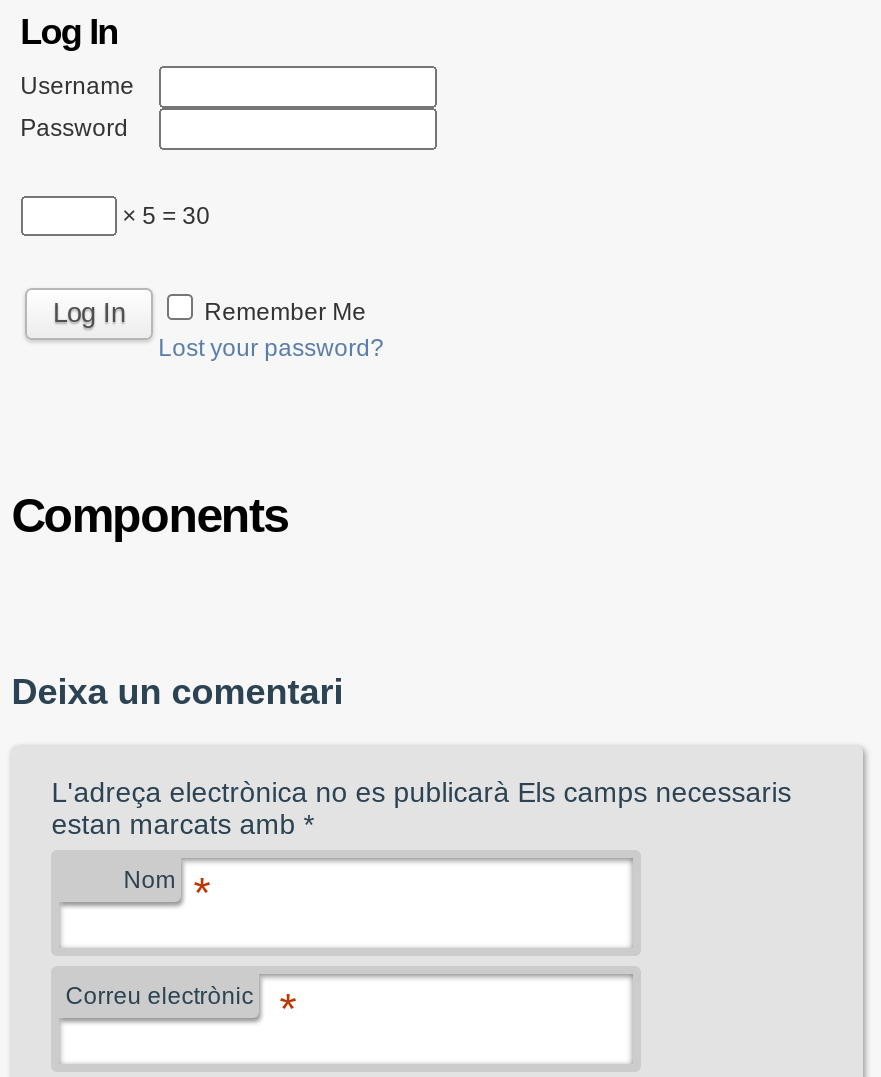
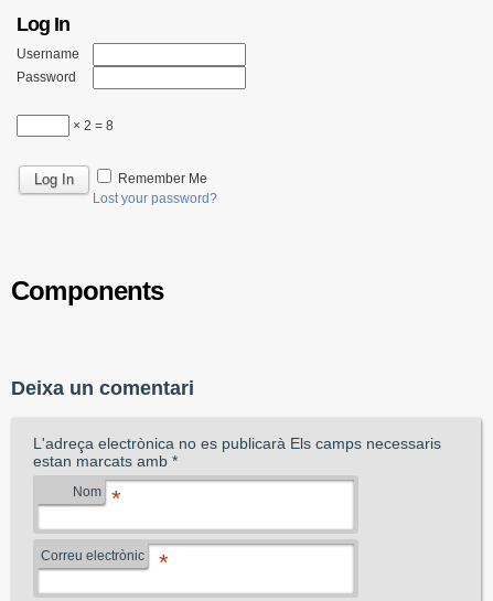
[116,202,210,230] × 5 = 30 -> [69,118,113,133] × 2 = 8

